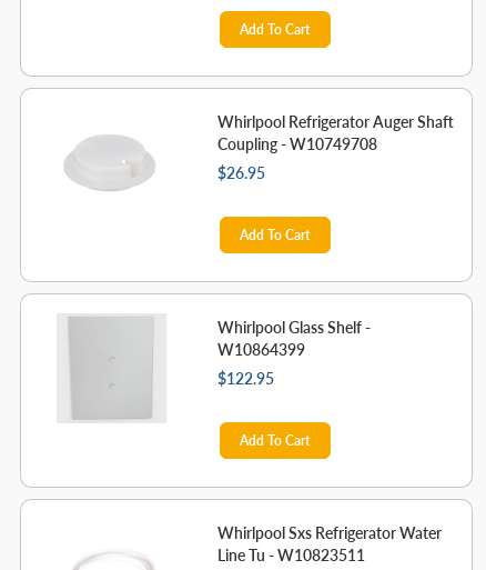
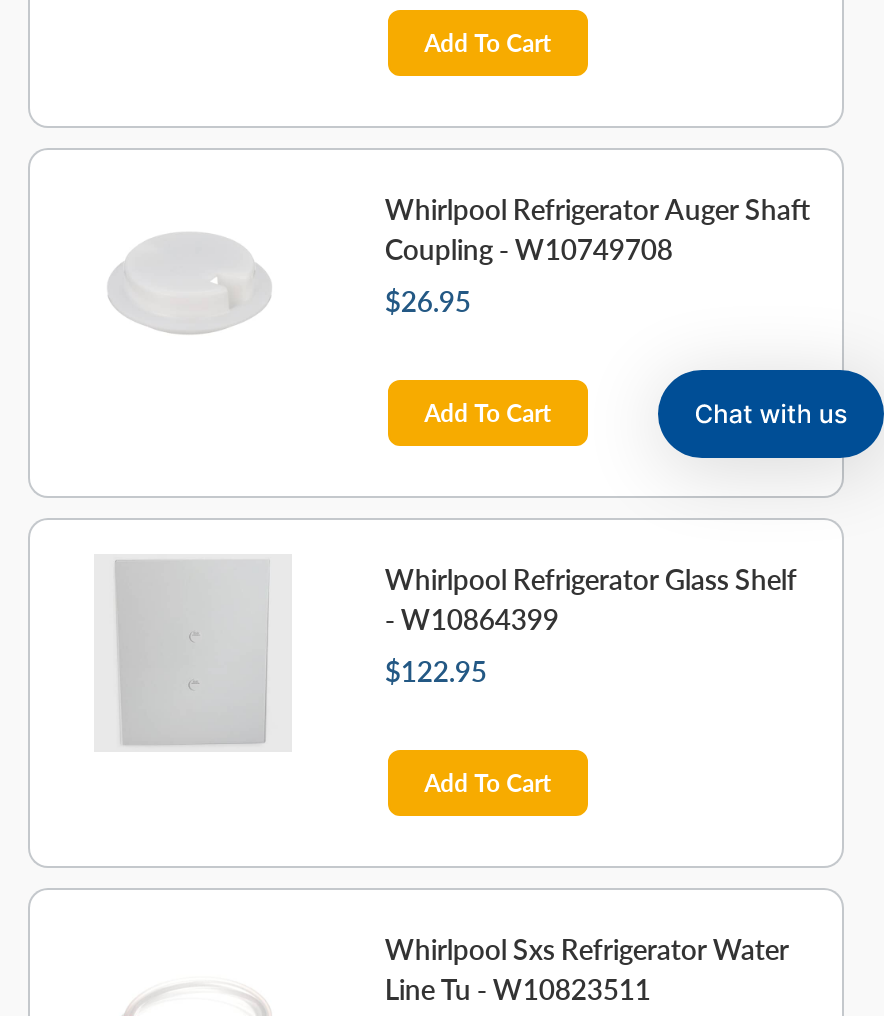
none -> [656,368,878,462] [image]
[218,318,371,359] Whirlpool Glass Shelf - | W10864399 -> [385,562,797,636] Whirlpool Refrigerator Glass Shelf | - W10864399

